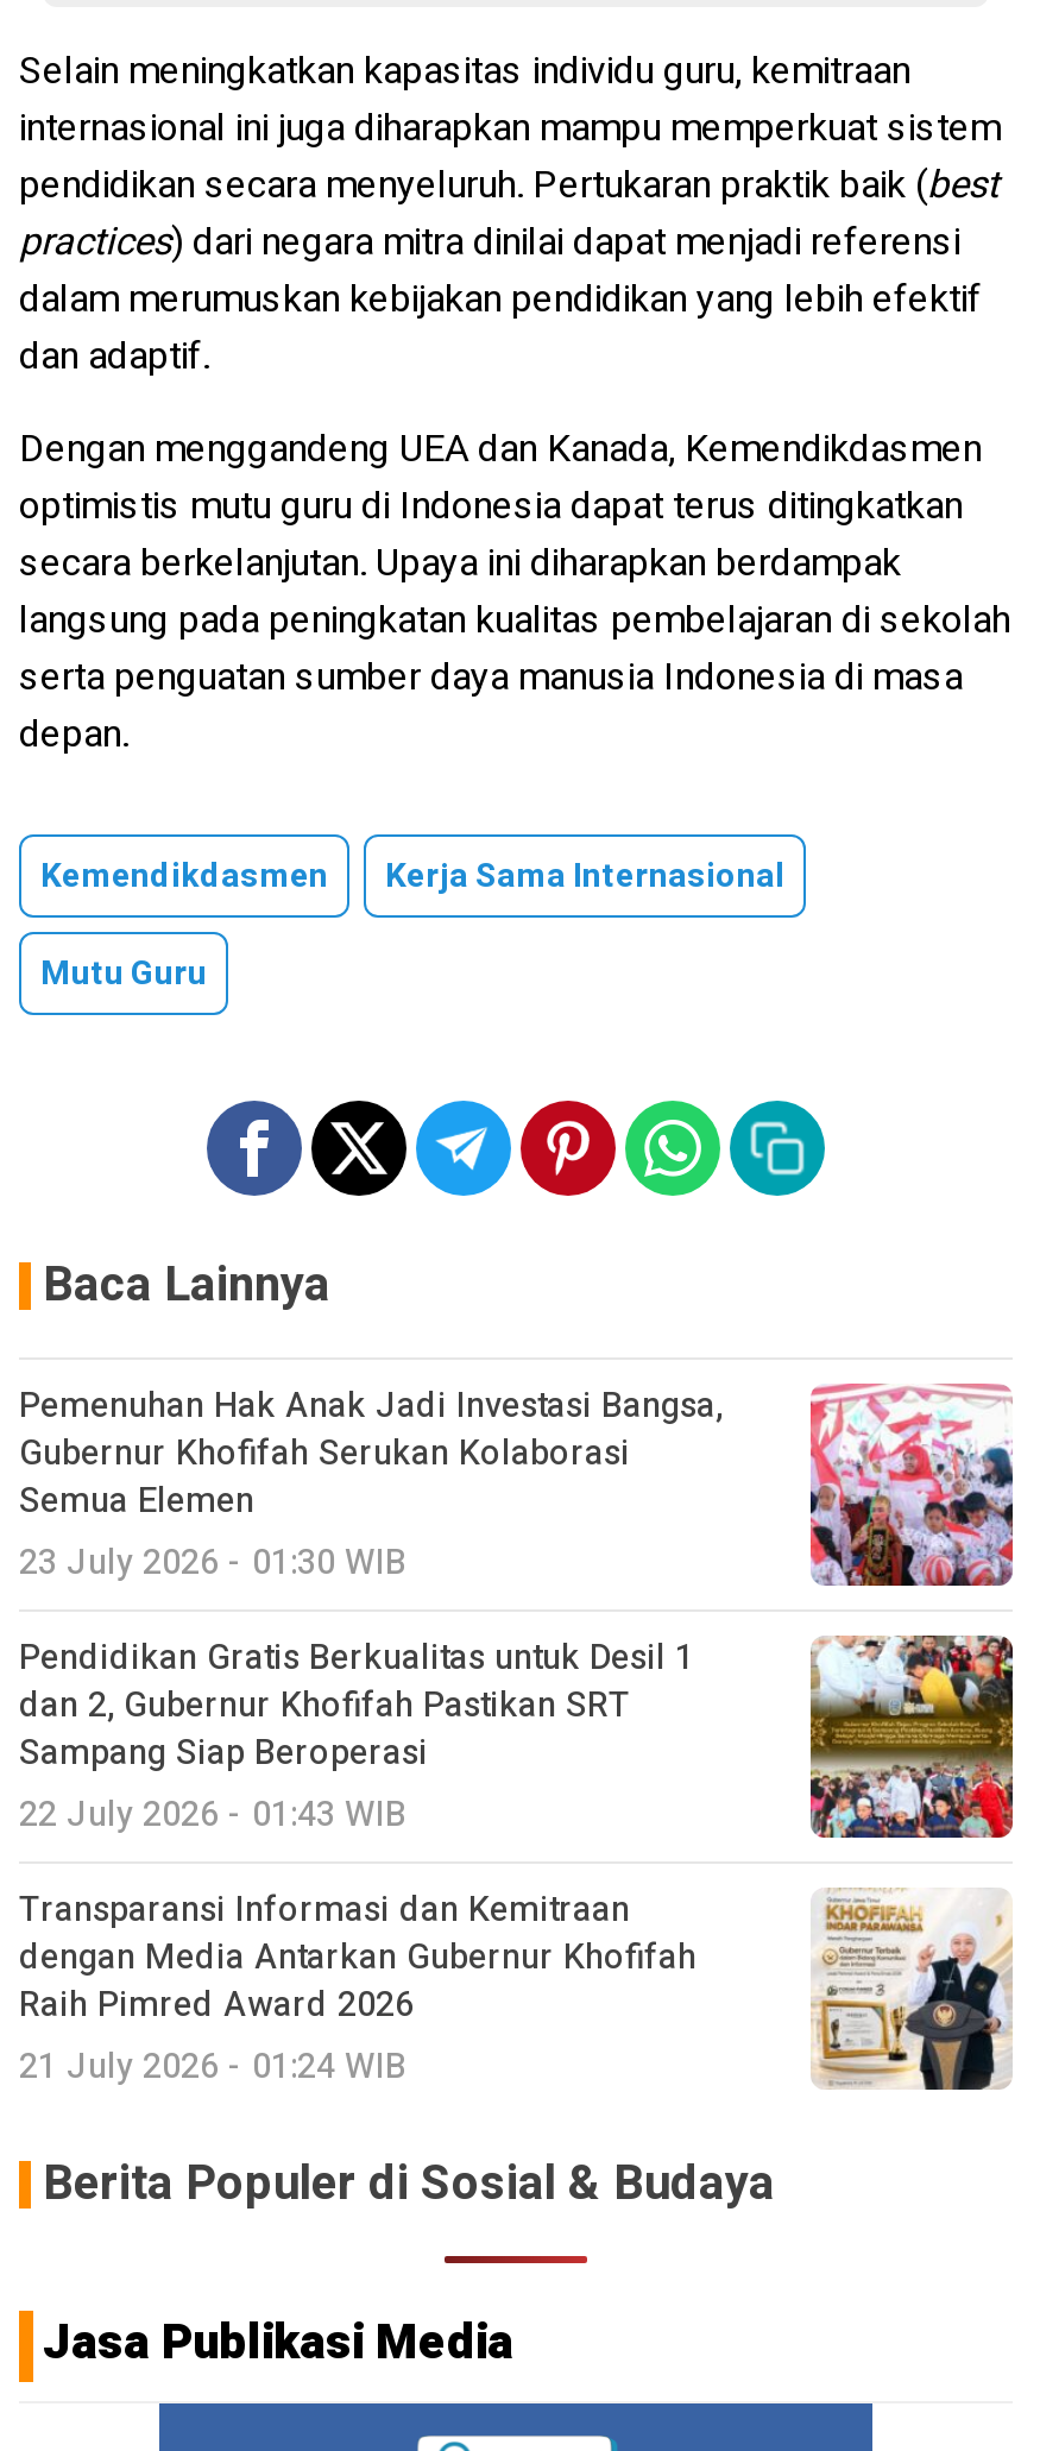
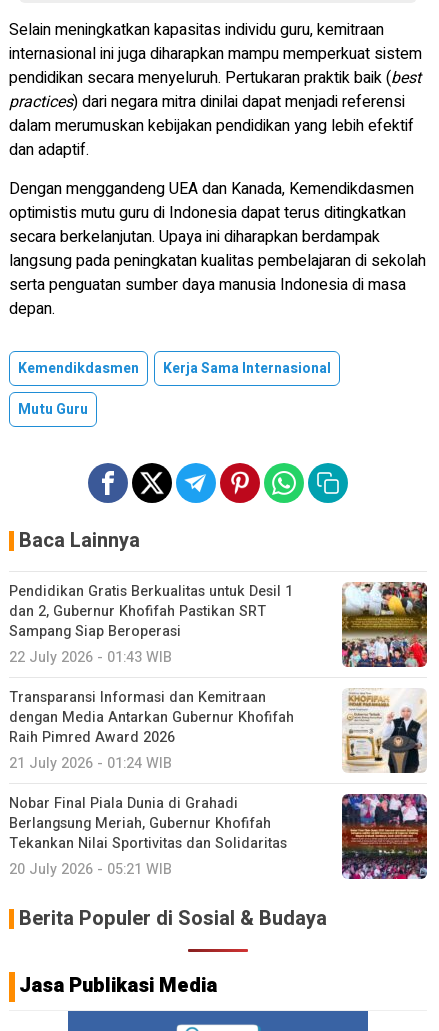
[19,1380,1015,1588] [image] | Pemenuhan Hak Anak Jadi Investasi Bangsa, | Gubernur Khofifah Serukan Kolaborasi | Semua Elemen | 23 July 2026 - 01:30 WIB -> none
moved [19,1632,697,2091] -> [9,581,294,774]: Pendidikan Gratis Berkualitas untuk Desil 1 | dan 2, Gubernur Khofifah Pastikan SRT | Sampang Siap Beroperasi | 22 July 2026 - 01:43 WIB | Transparansi Informasi dan Kemitraan | dengan Media Antarkan Gubernur Khofifah | Raih Pimred Award 2026 | 21 July 2026 - 01:24 WIB
none -> [9,793,287,880] Nobar Final Piala Dunia di Grahadi | Berlangsung Meriah, Gubernur Khofifah | Tekankan Nilai Sportivitas dan Solidaritas | 20 July 2026 - 05:21 WIB
none -> [341,793,428,880] [image]

